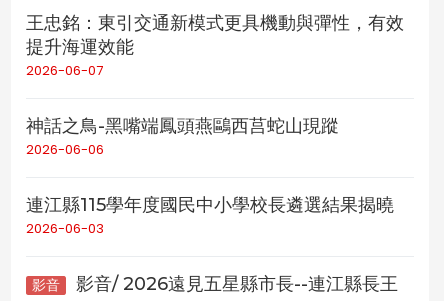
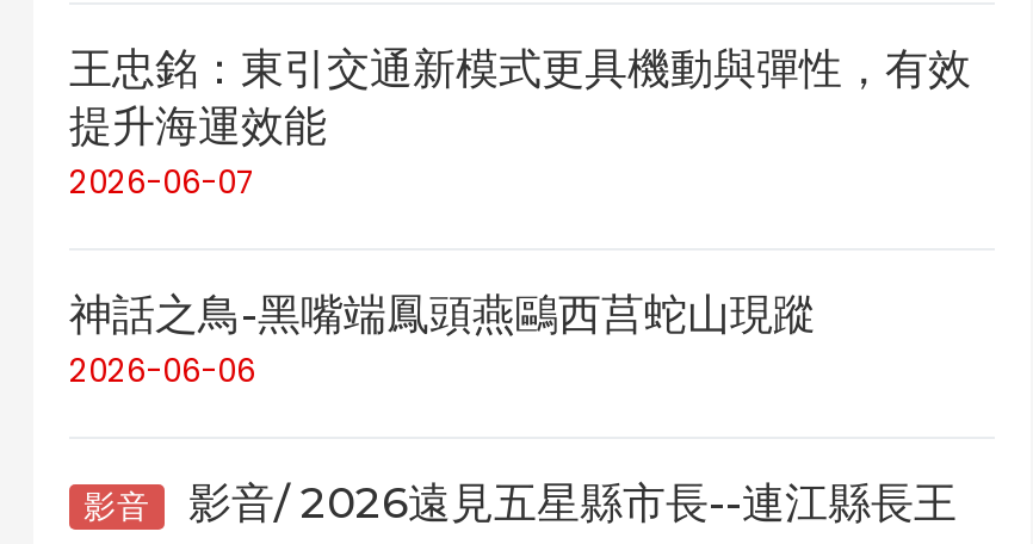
[26,194,394,238] 連江縣115學年度國民中小學校長遴選結果揭曉 | 2026-06-03 -> none

